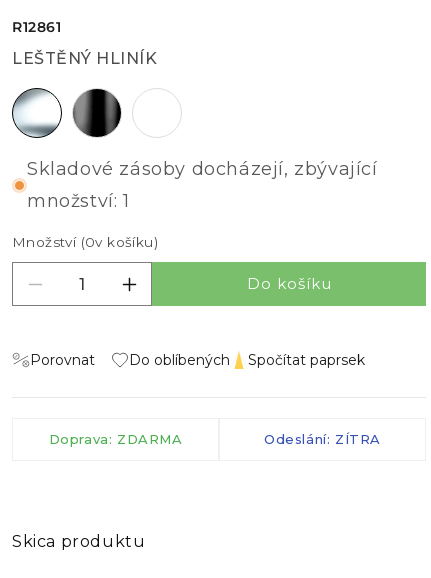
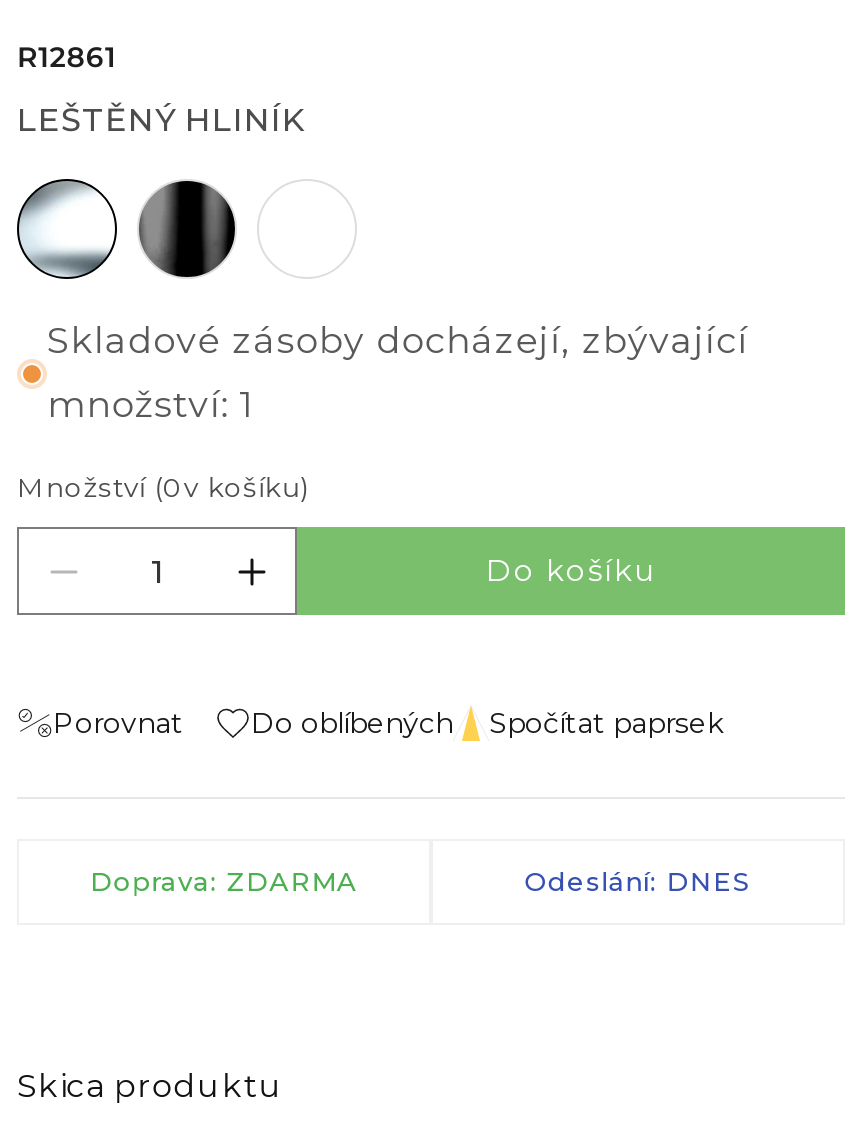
[264,431,381,447] Odeslání: ZÍTRA -> [525,865,751,897] Odeslání: DNES

